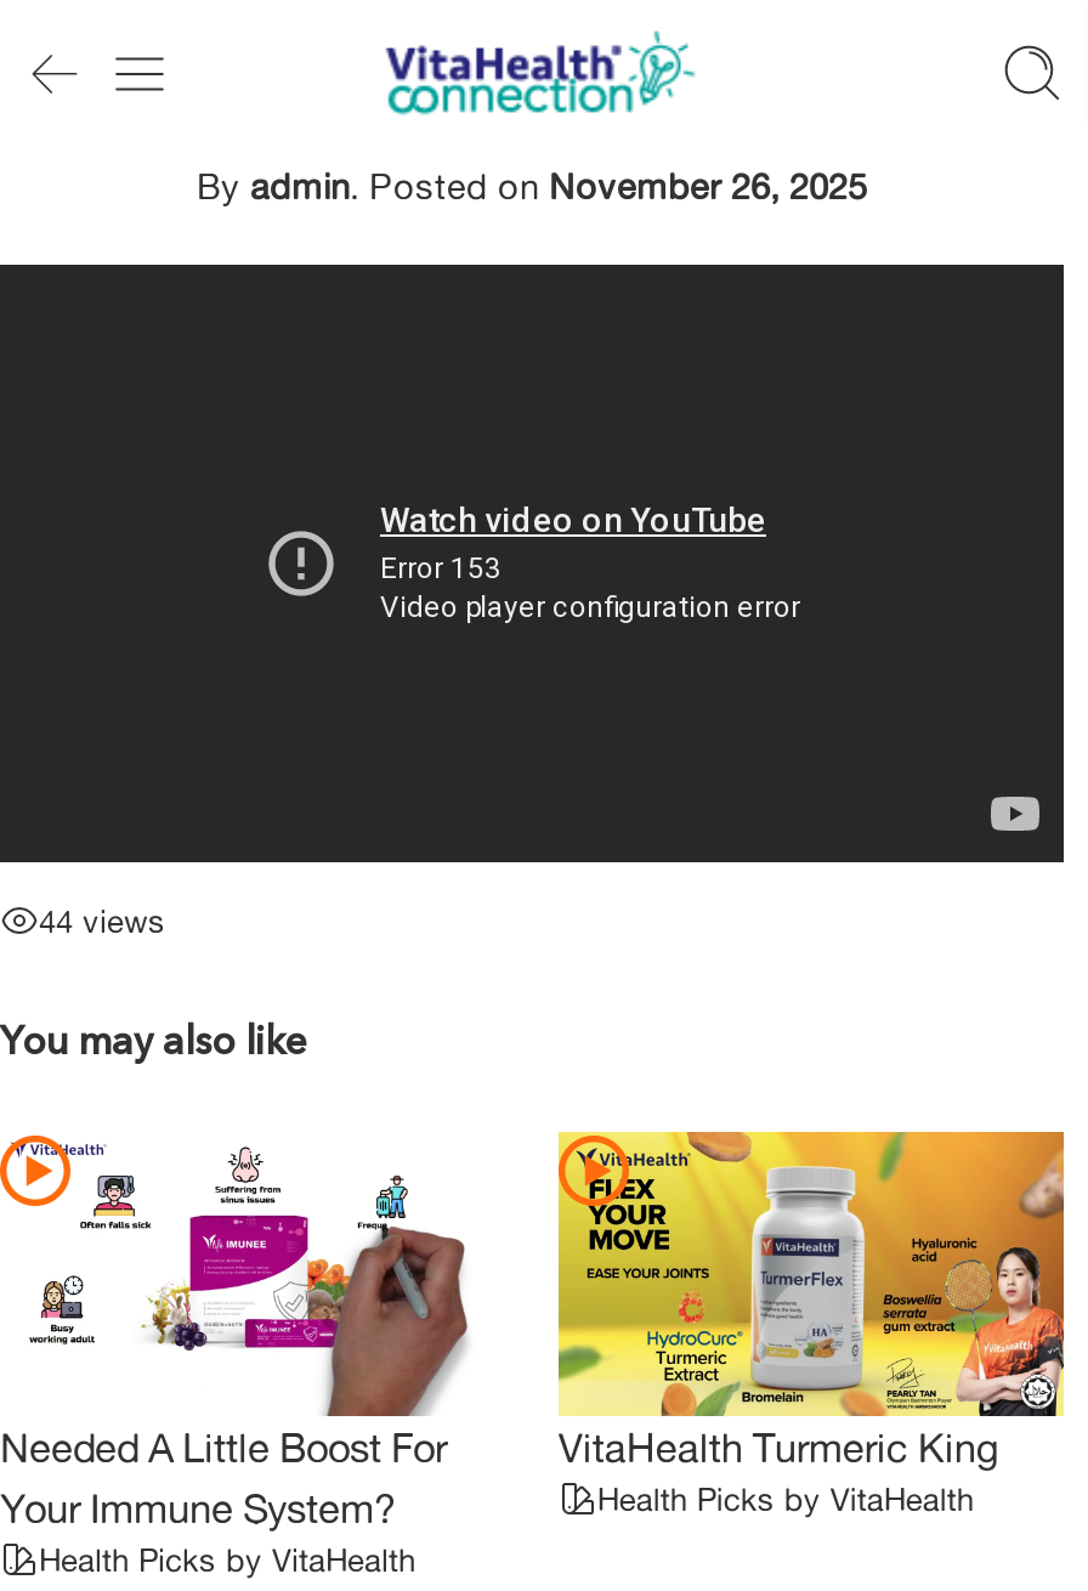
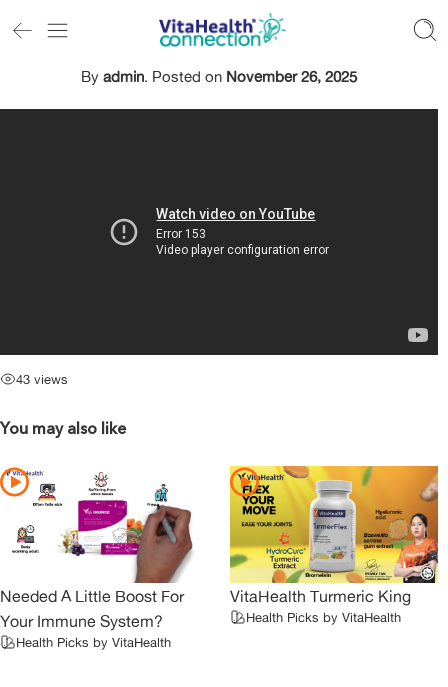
[39,903,165,940] 44 views -> [16,372,68,387] 43 views

